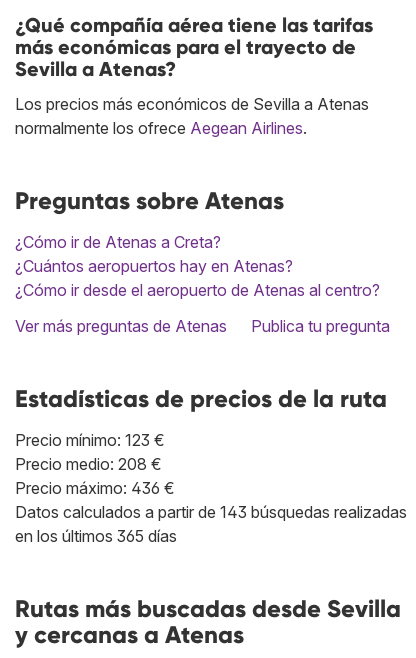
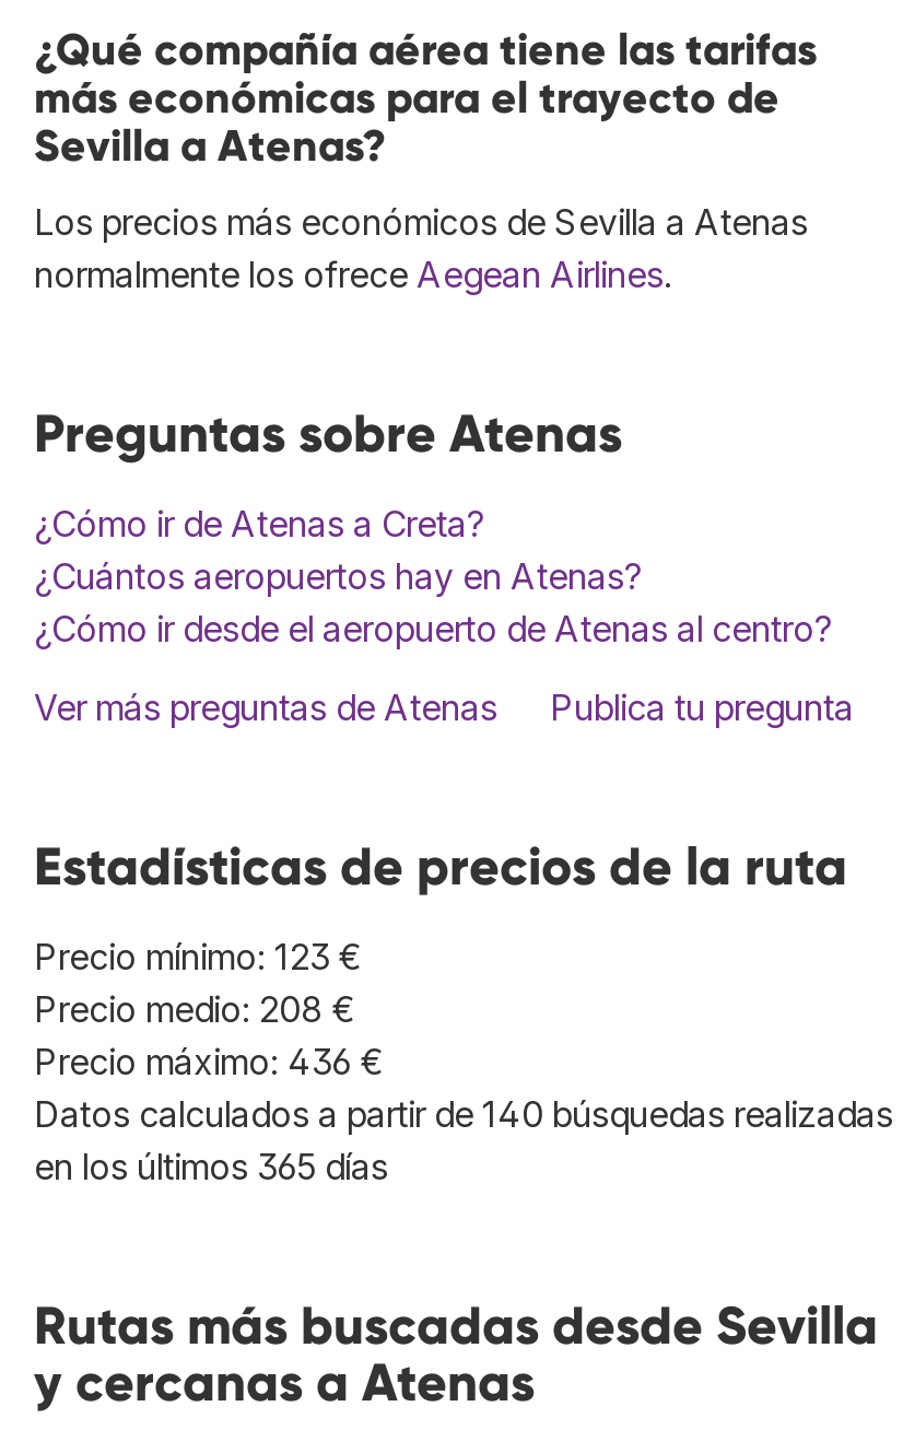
[15,502,407,522] Datos calculados a partir de 143 búsquedas realizadas -> [34,1092,893,1136] Datos calculados a partir de 140 búsquedas realizadas

